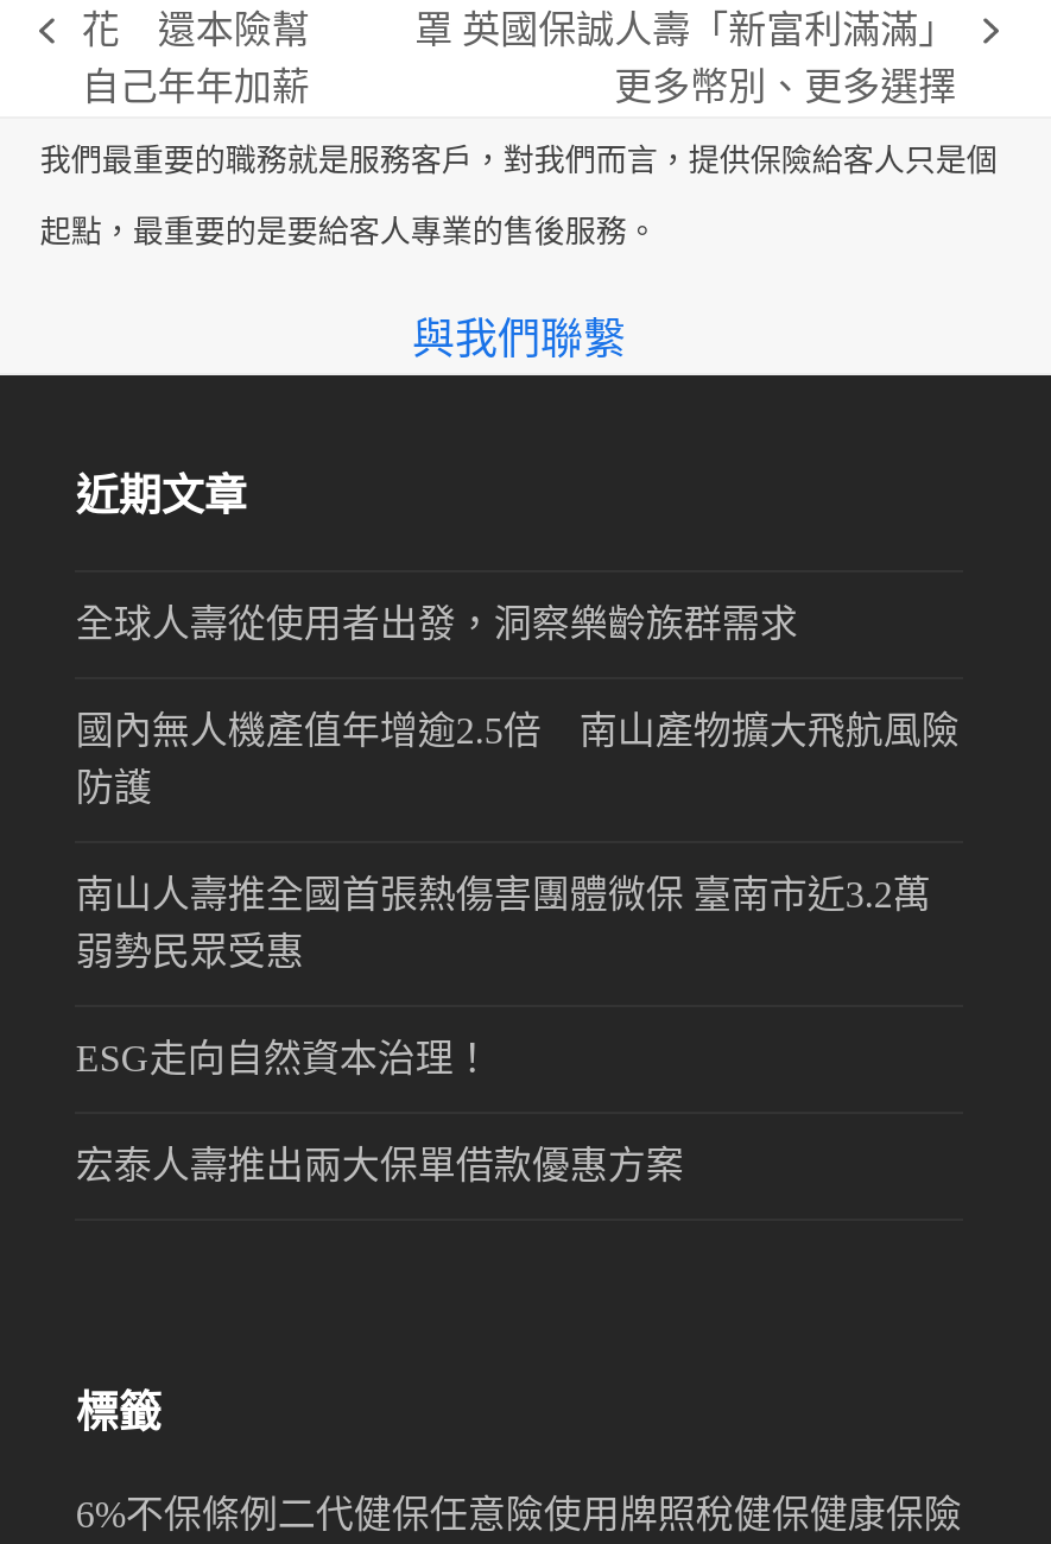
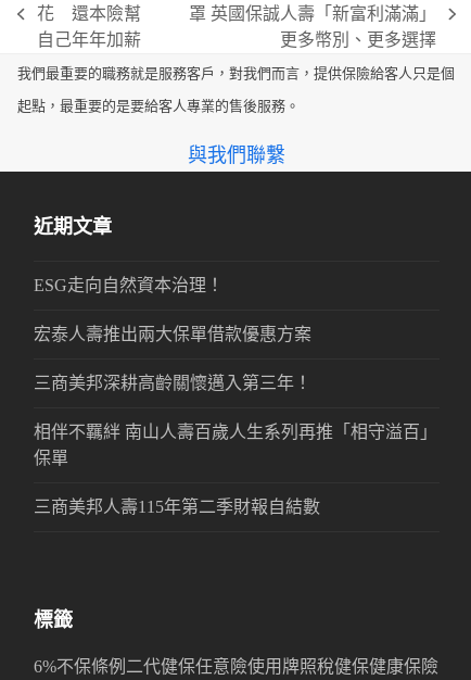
[76,603,959,972] 全球人壽從使用者出發，洞察樂齡族群需求 | 國內無人機產值年增逾2.5倍 南山產物擴大飛航風險 | 防護 | 南山人壽推全國首張熱傷害團體微保 臺南市近3.2萬 | 弱勢民眾受惠 -> none
moved [76,1038,684,1185] -> [34,276,312,343]: ESG走向自然資本治理！ | 宏泰人壽推出兩大保單借款優惠方案
none -> [34,374,438,516] 三商美邦深耕高齡關懷邁入第三年！ | 相伴不羈絆 南山人壽百歲人生系列再推「相守溢百」 | 保單 | 三商美邦人壽115年第二季財報自結數

